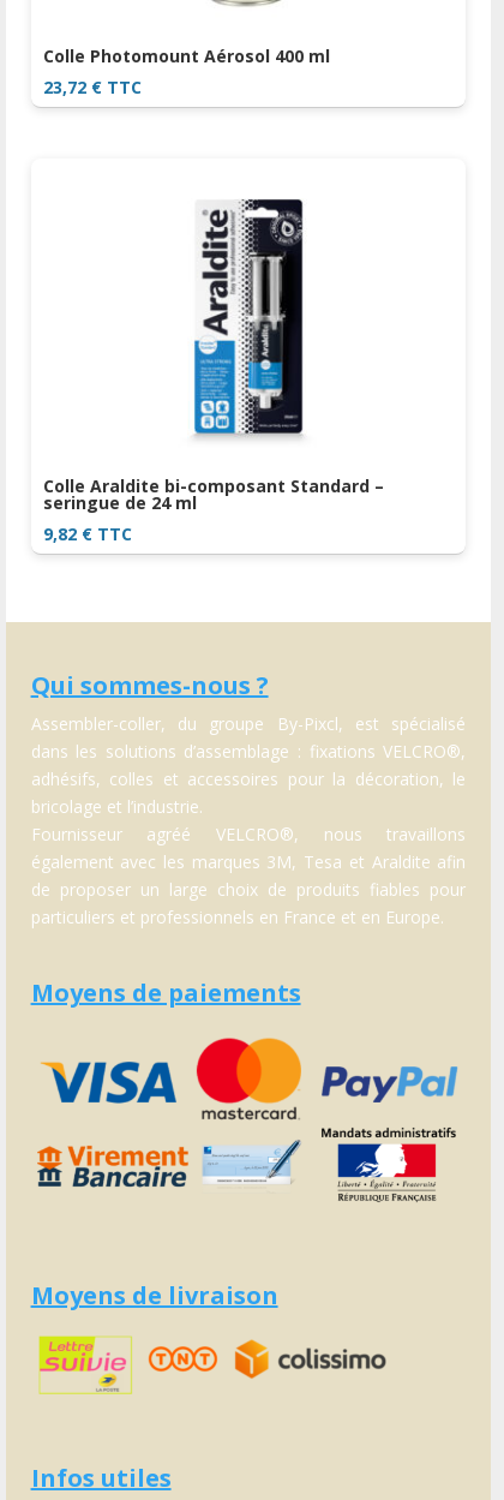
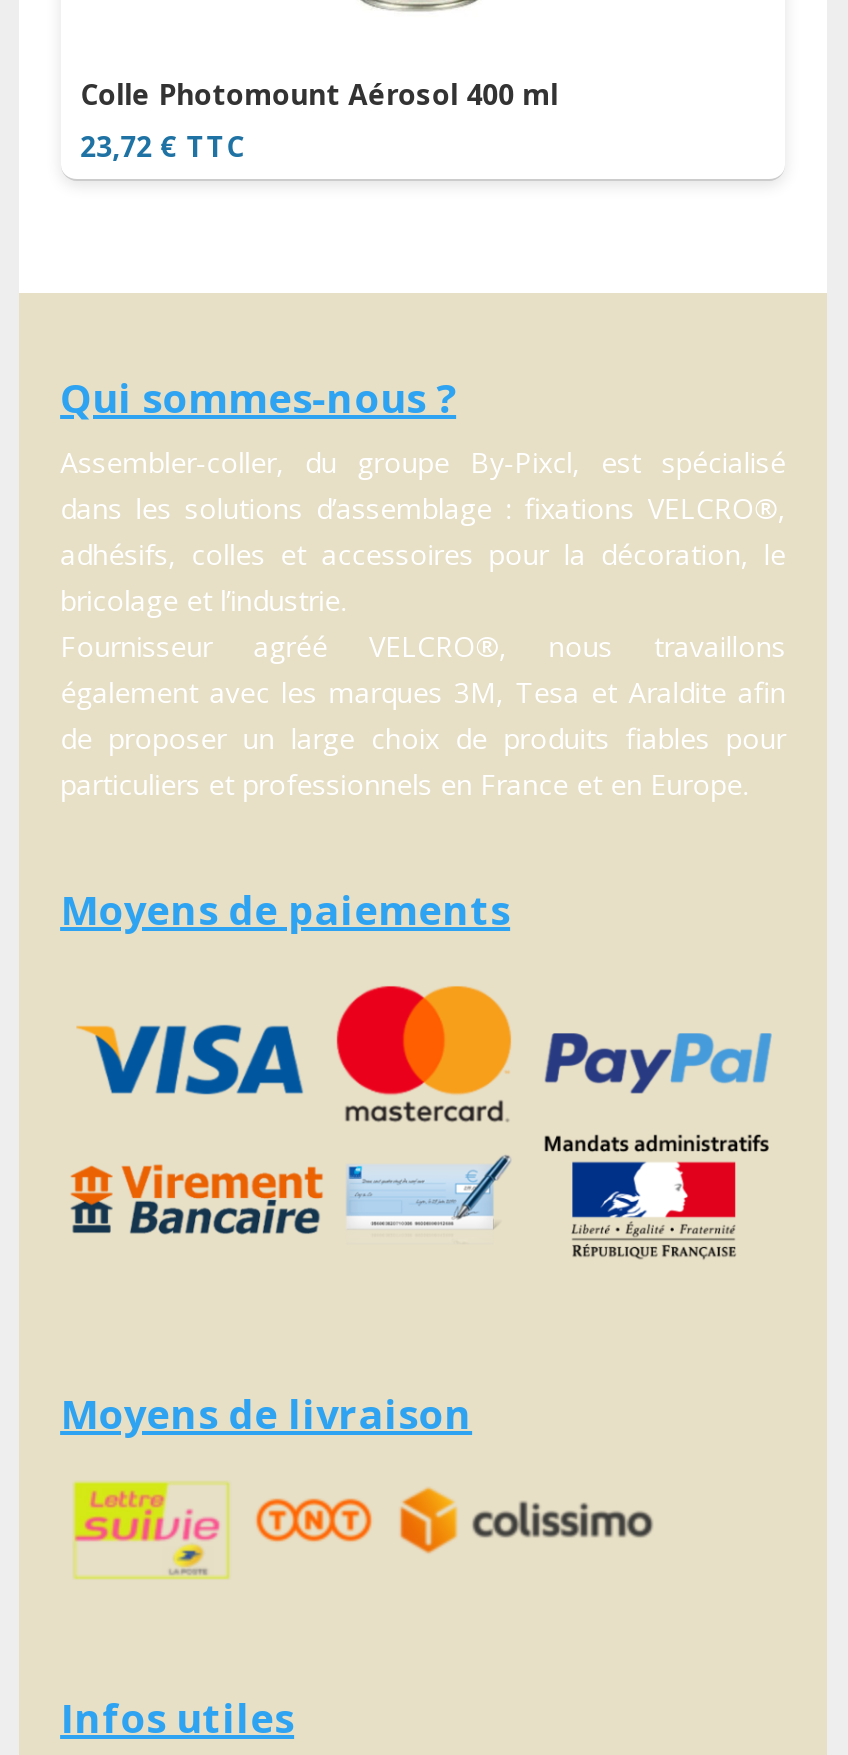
[43,178,384,545] [image] | Colle Araldite bi-composant Standard – | seringue de 24 ml | 9,82 € TTC -> none

